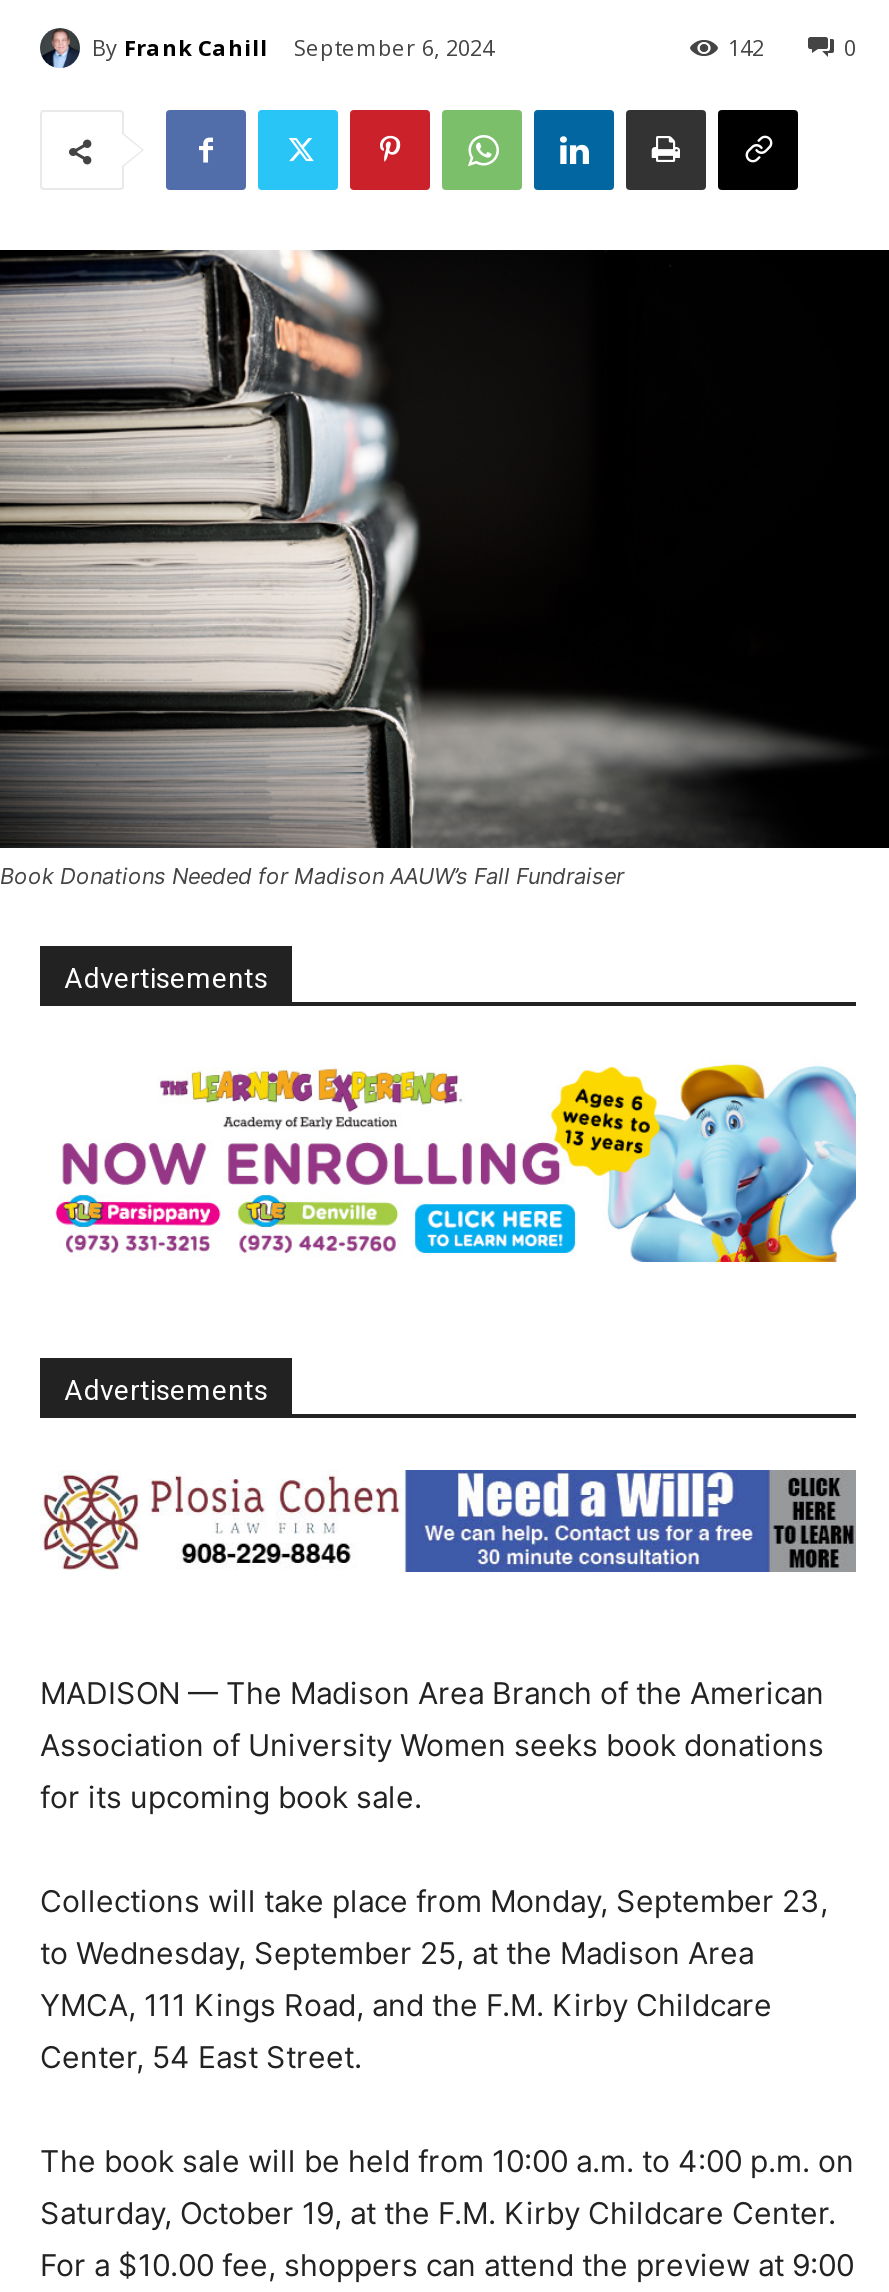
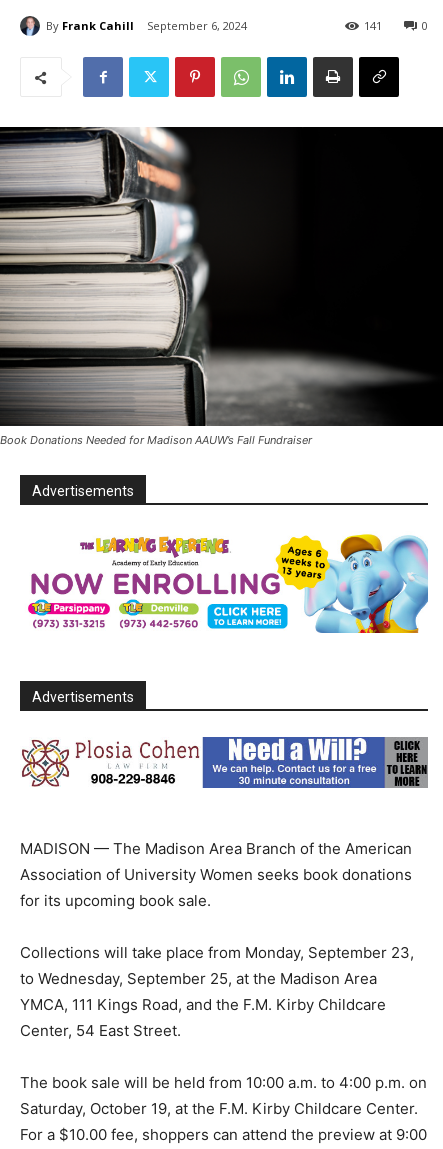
[728,32,764,62] 142 -> [364,18,382,33] 141

